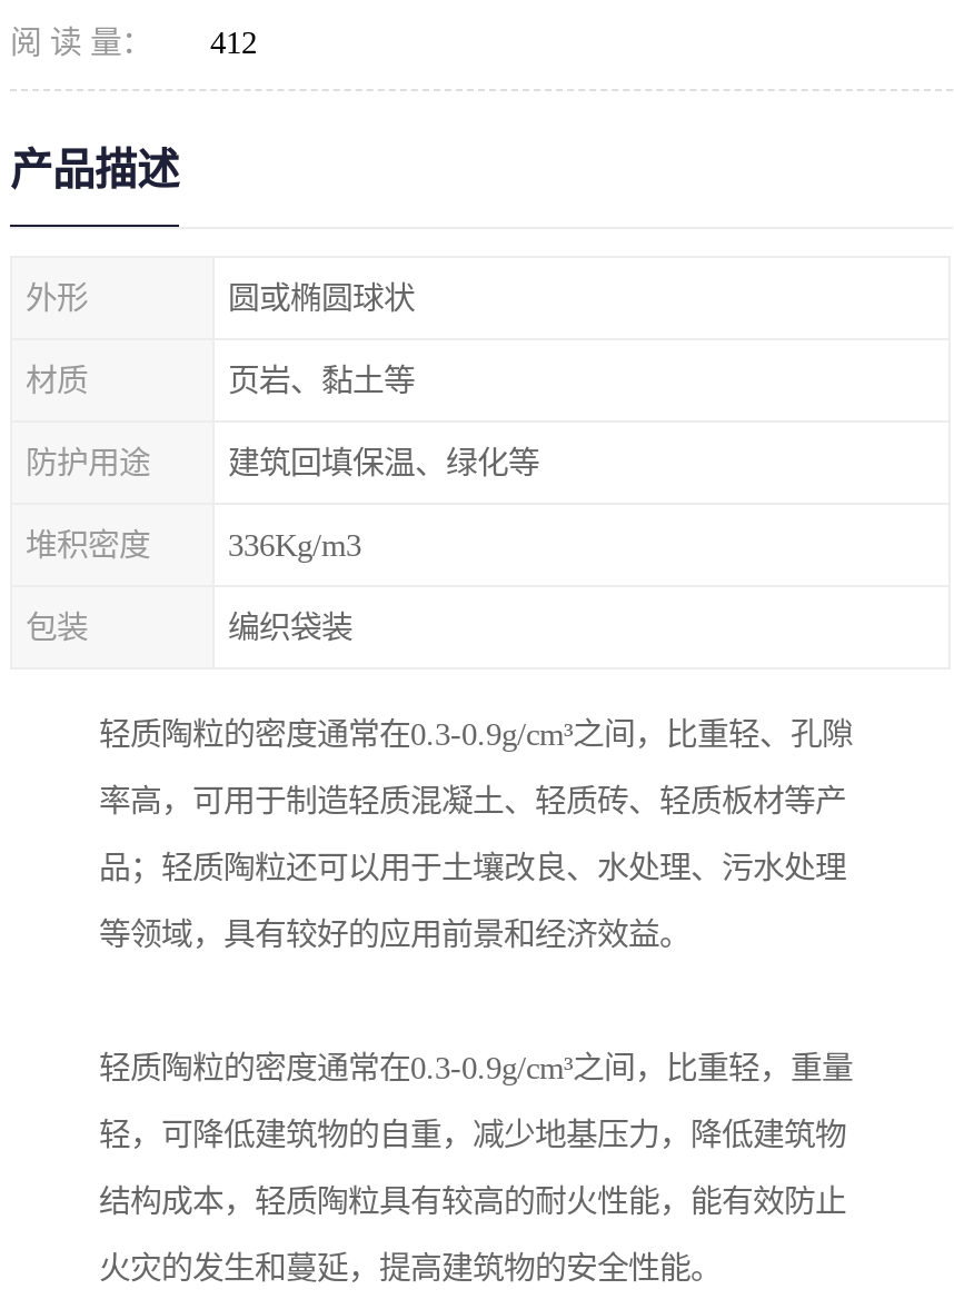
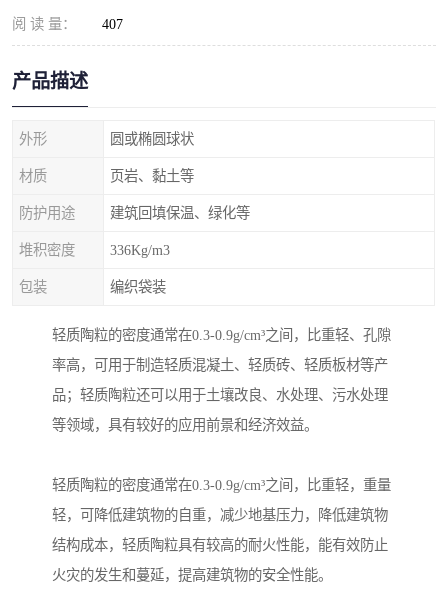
[10,24,257,60] 阅 读 量： 412 -> [12,16,123,32] 阅 读 量： 407

